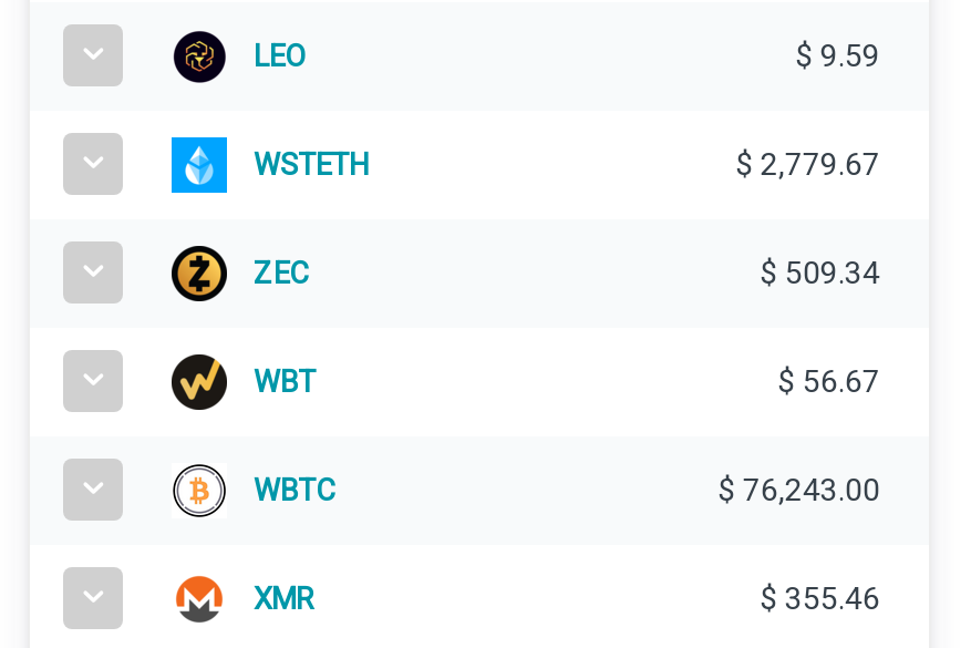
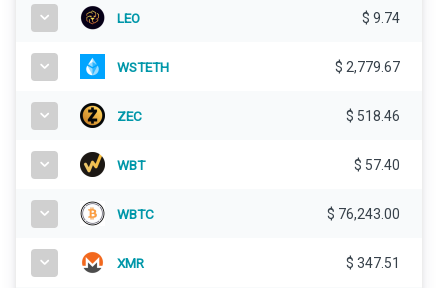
[796,37,880,72] $9.59 -> [362,10,400,26] $9.74
[760,254,880,290] $509.34 -> [346,108,400,124] $518.46
[778,363,880,398] $56.67 -> [354,157,400,173] $57.40
[760,580,880,615] $355.46 -> [346,255,400,271] $347.51

